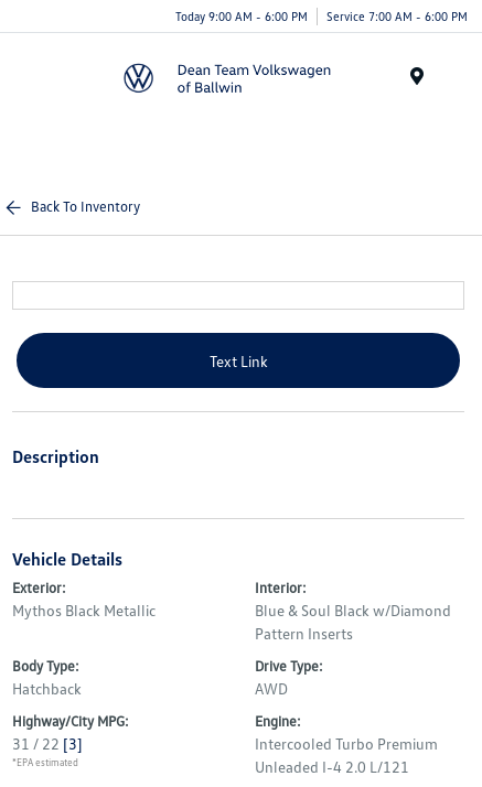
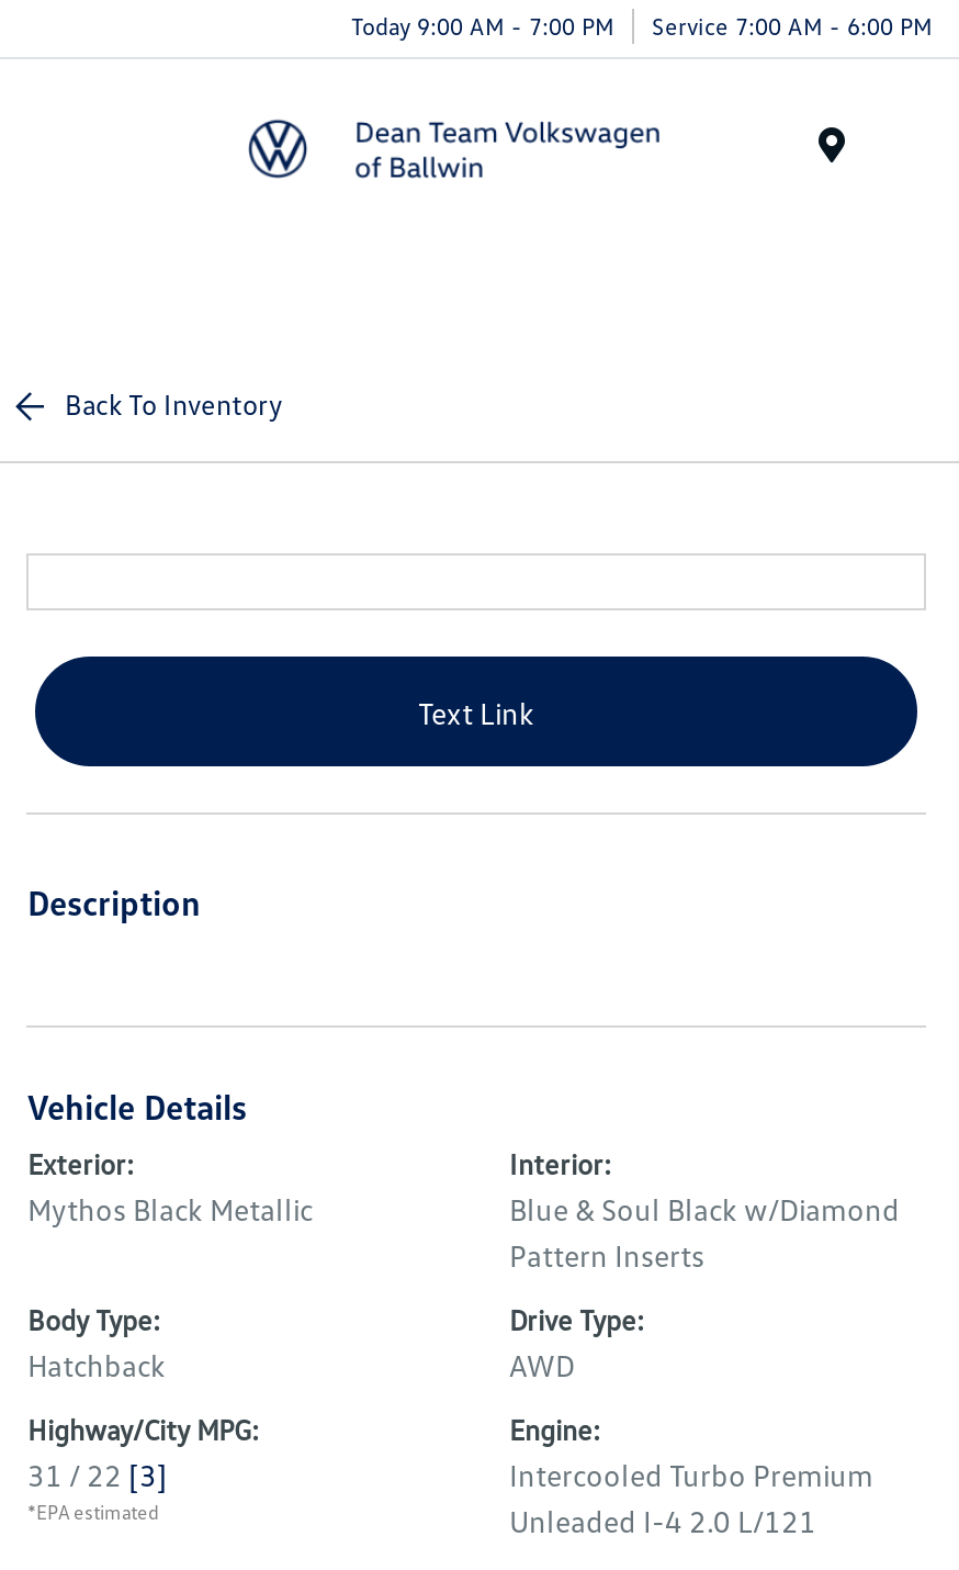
[175,8,468,23] Today 9:00 AM - 6:00 PM Service 7:00 AM - 6:00 PM -> [351,10,933,38] Today 9:00 AM - 7:00 PM Service 7:00 AM - 6:00 PM

